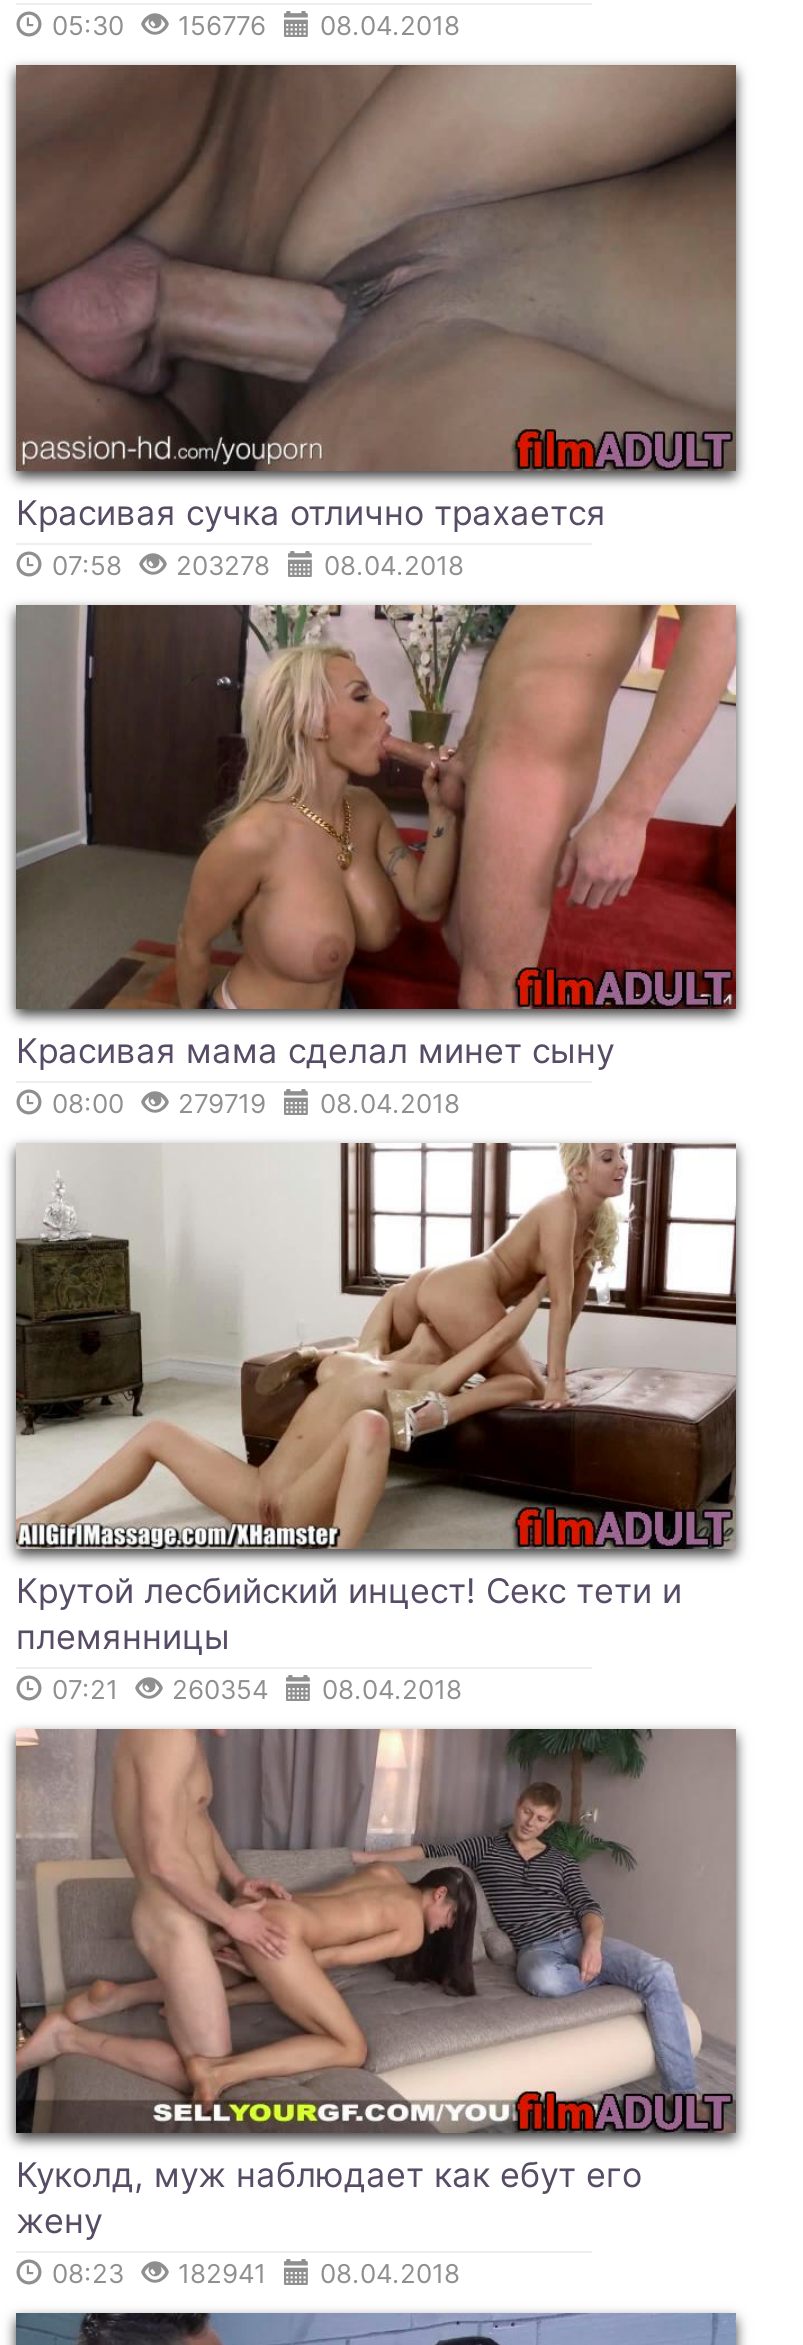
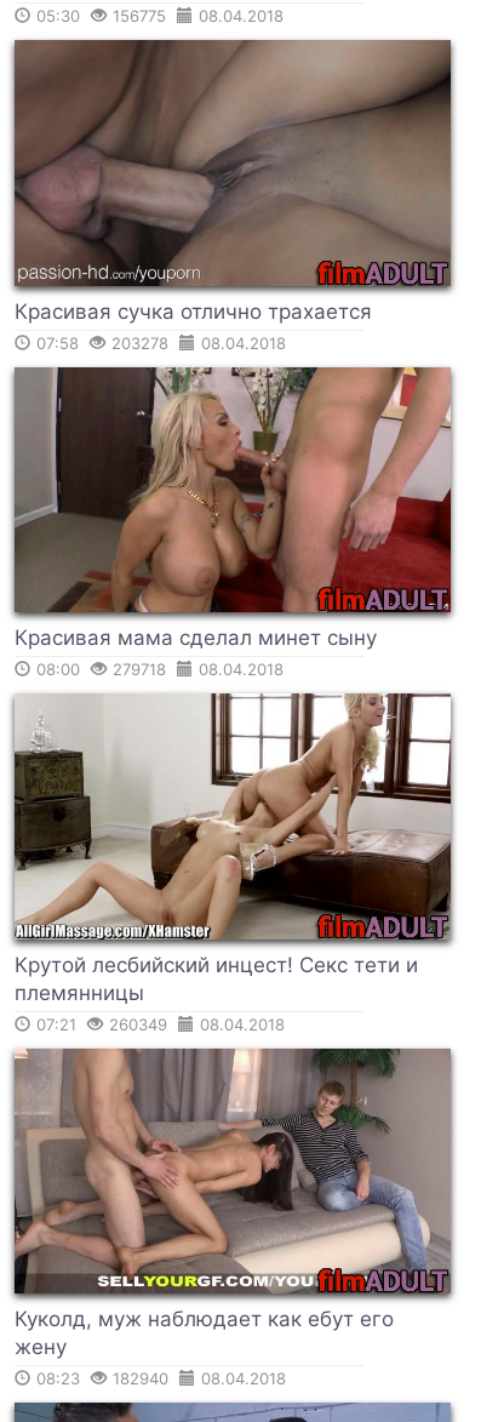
[52,9,460,41] 05:30 156776 08.04.2018 -> [36,6,284,26] 05:30 156775 08.04.2018
[52,1087,460,1119] 08:00 279719 08.04.2018 -> [36,660,284,679] 08:00 279718 08.04.2018
[52,1673,462,1705] 07:21 260354 08.04.2018 -> [36,1014,285,1034] 07:21 260349 08.04.2018
[52,2257,460,2289] 08:23 182941 08.04.2018 -> [36,1369,286,1388] 08:23 182940 08.04.2018

